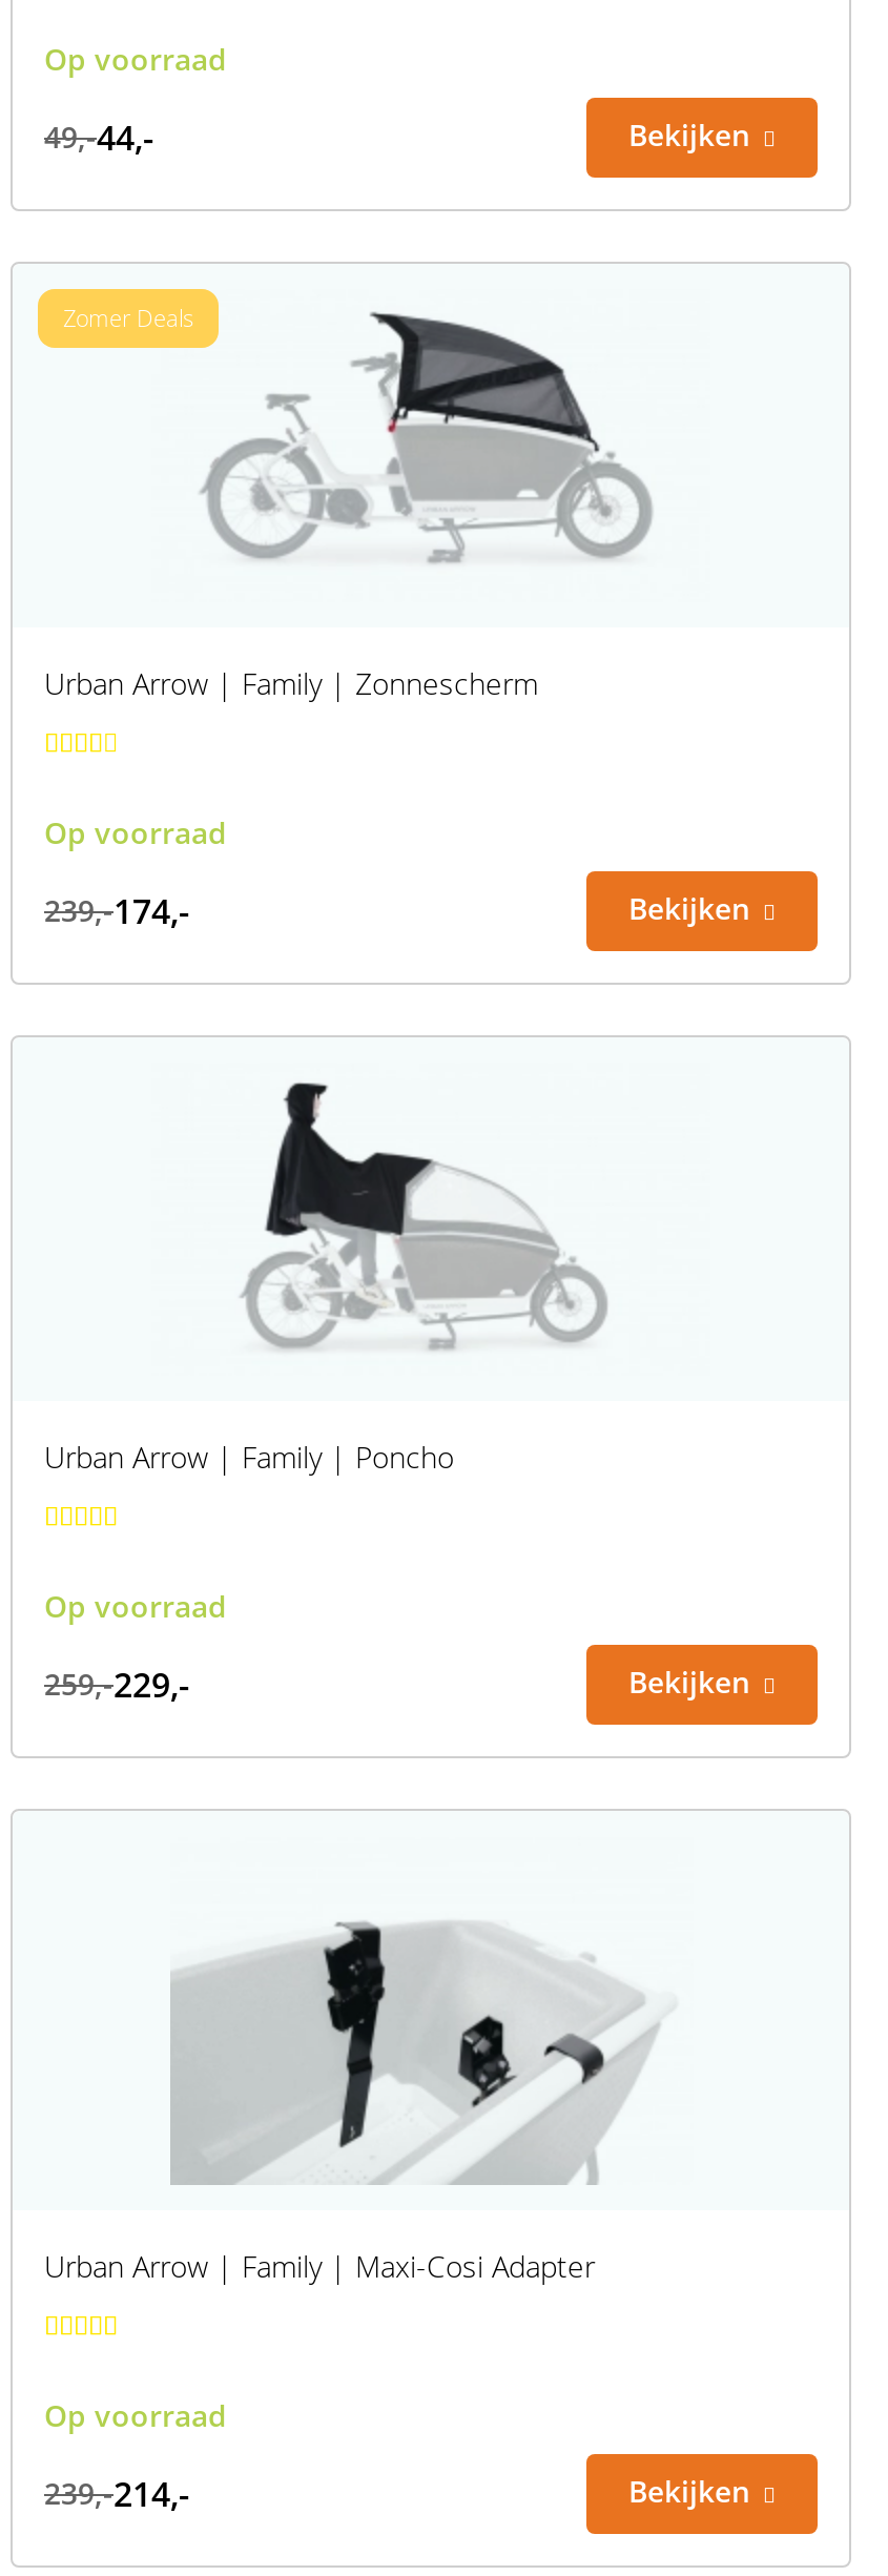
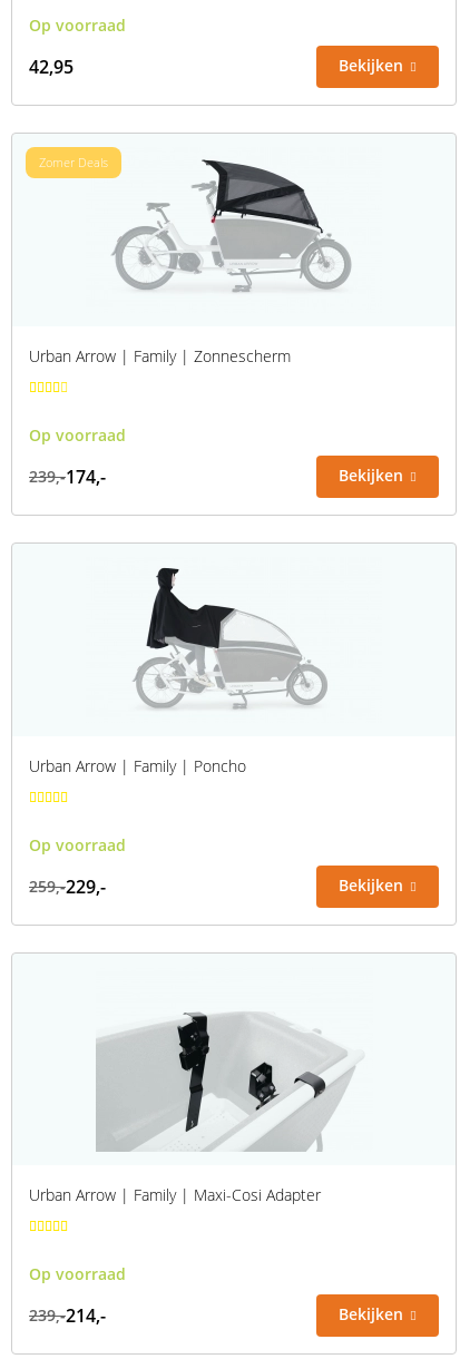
[44,115,153,161] 49,-44,- -> [29,55,74,79] 42,95

